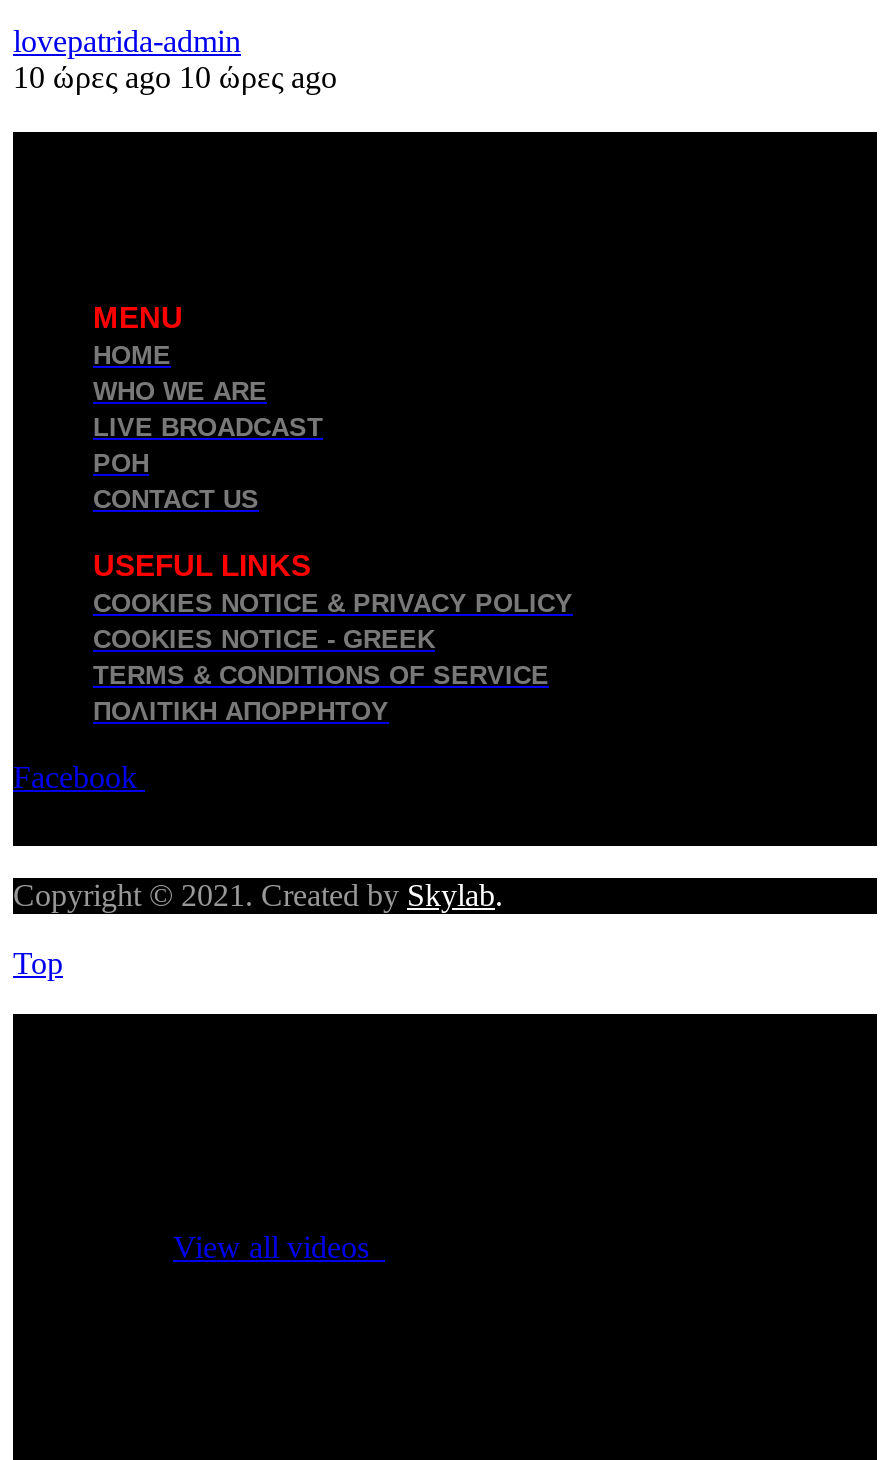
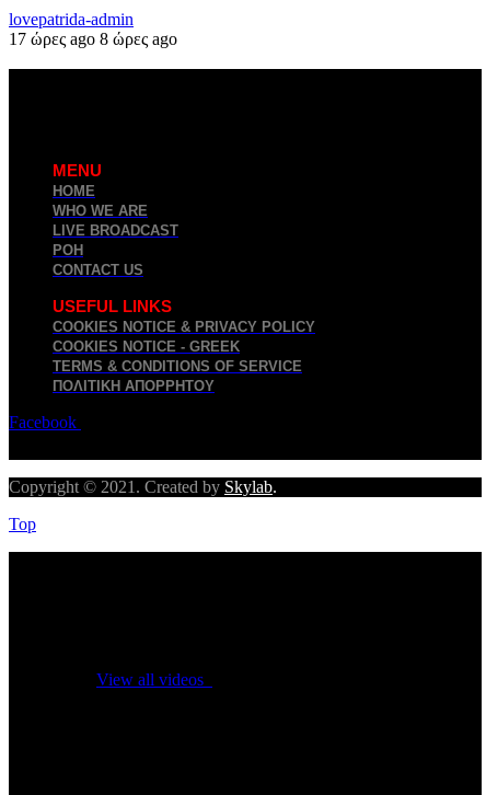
[13,60,337,94] 10 ώρες ago 10 ώρες ago -> [9,30,177,48] 17 ώρες ago 8 ώρες ago

